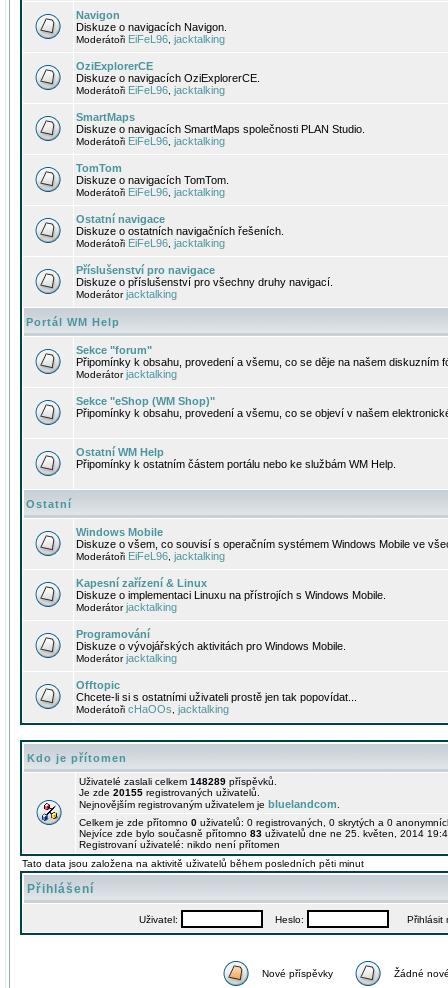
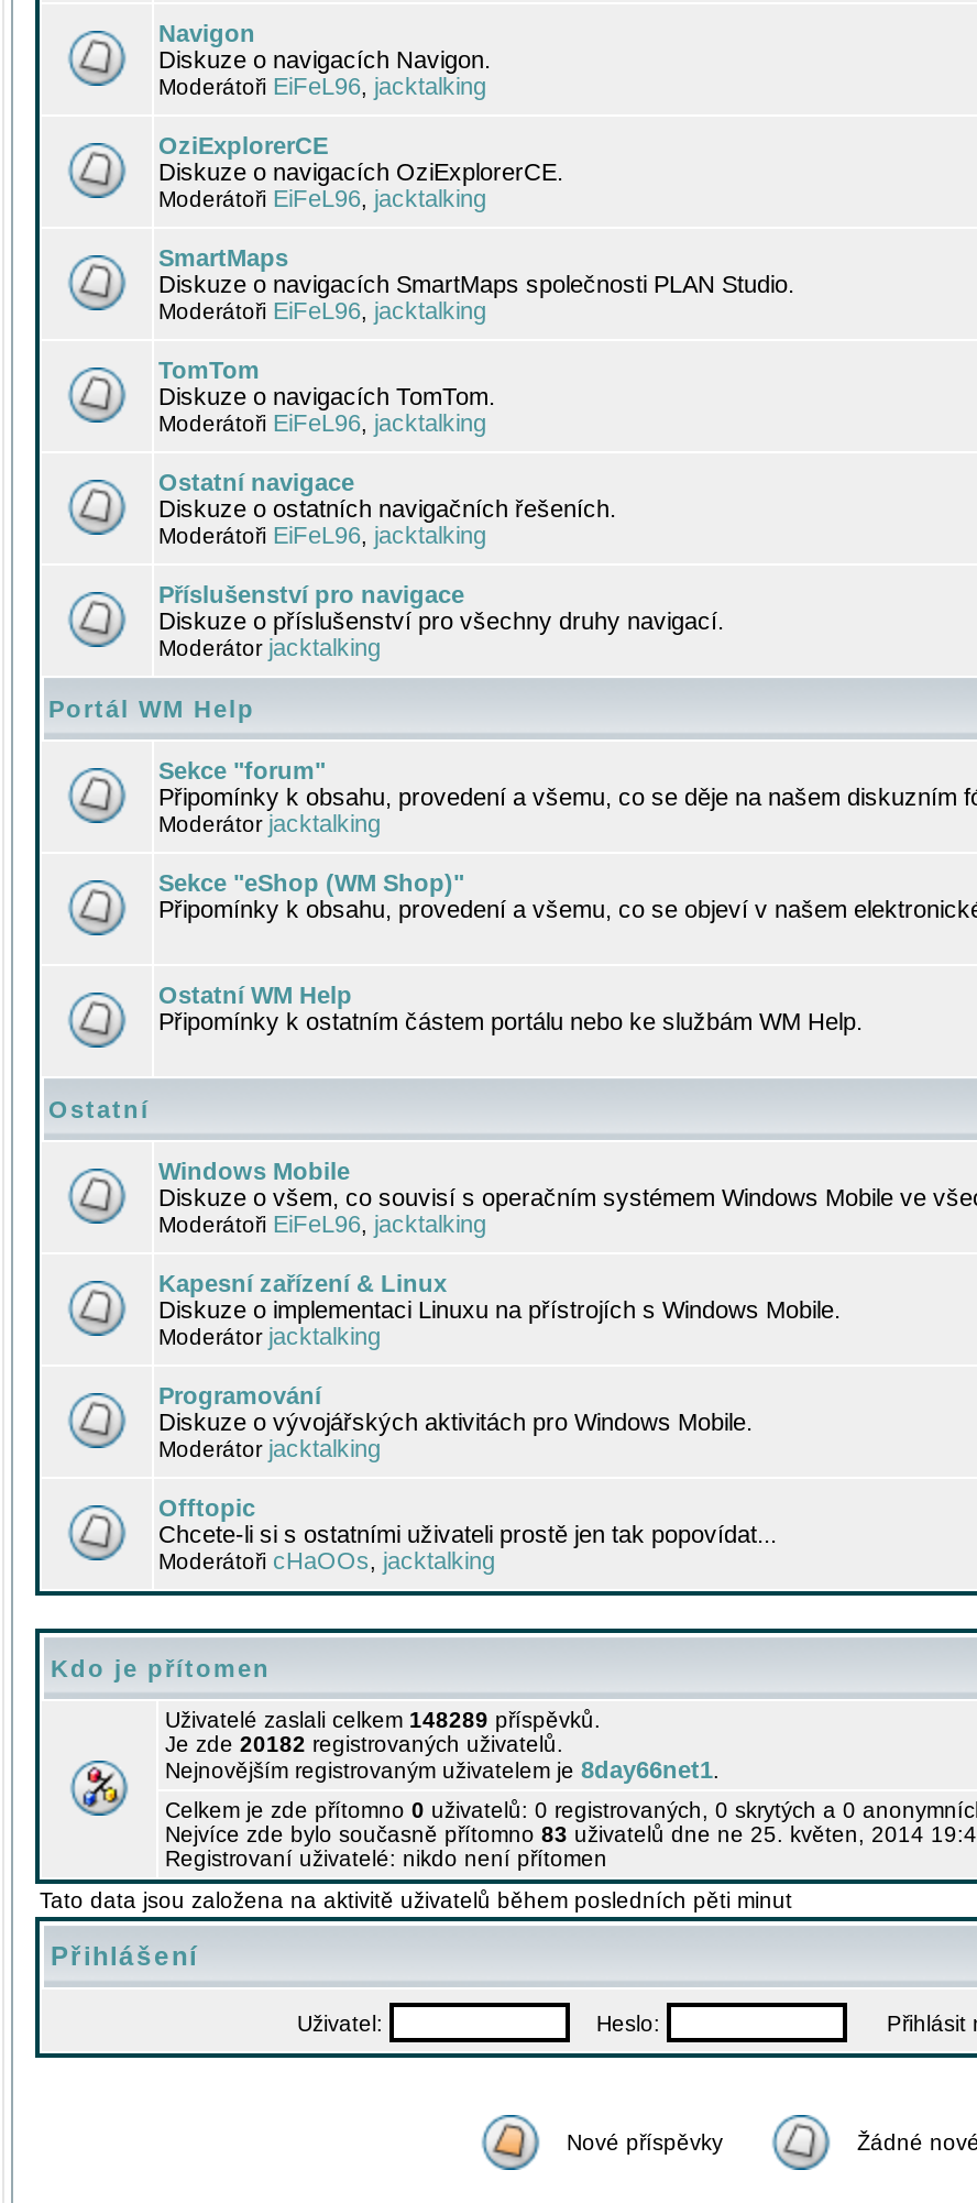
[79,787,260,798] Je zde 20155 registrovaných uživatelů. -> [165,1732,563,1756] Je zde 20182 registrovaných uživatelů.
[79,798,340,810] Nejnovějším registrovaným uživatelem je bluelandcom. -> [165,1756,720,1783] Nejnovějším registrovaným uživatelem je 8day66net1.

